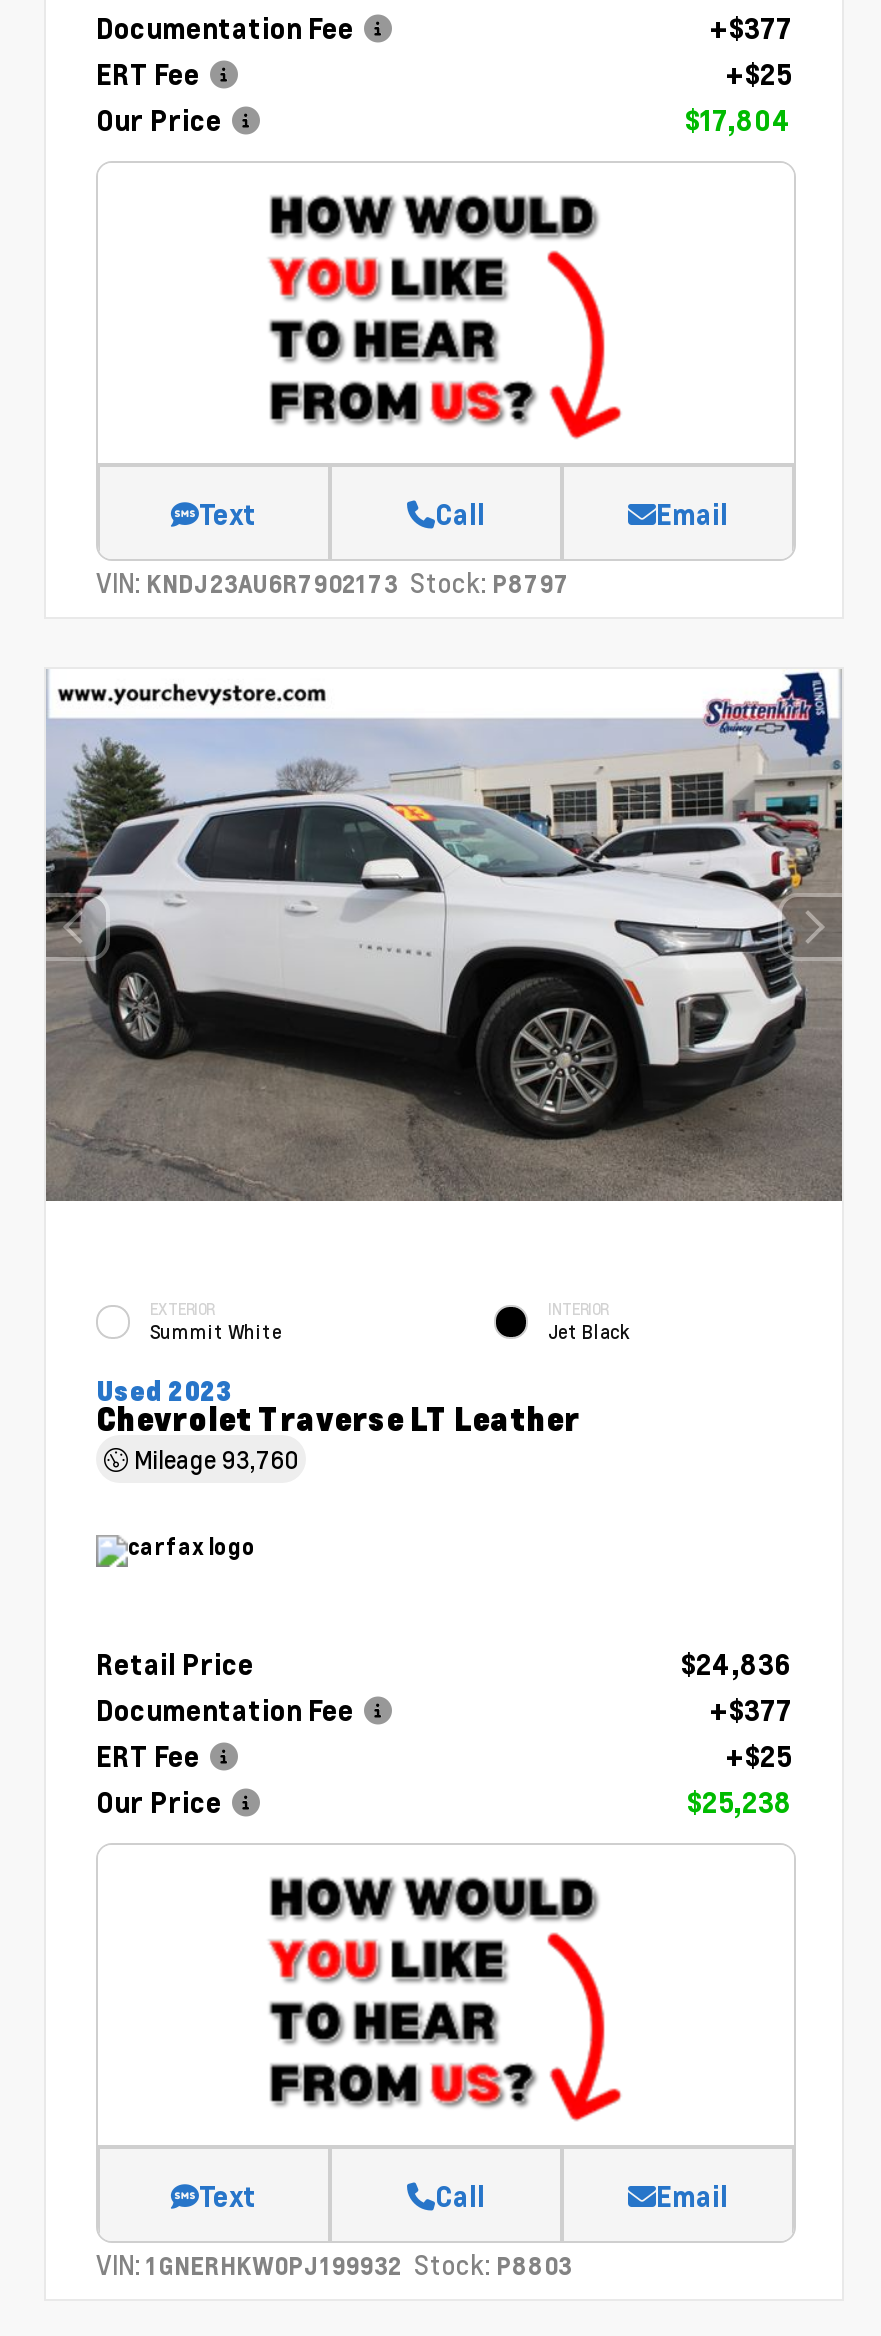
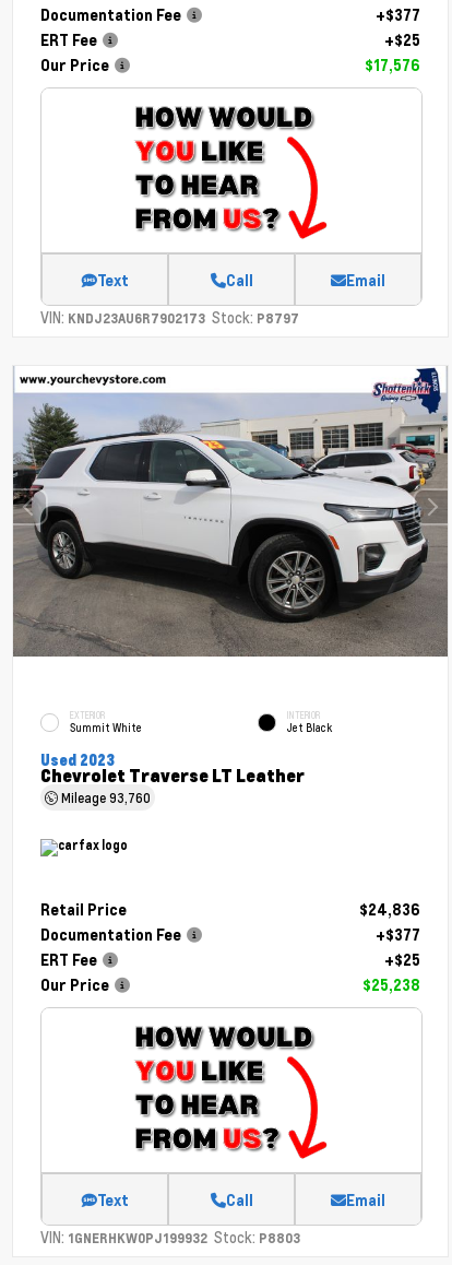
[684,101,792,135] $17,804 -> [365,55,420,74] $17,576

